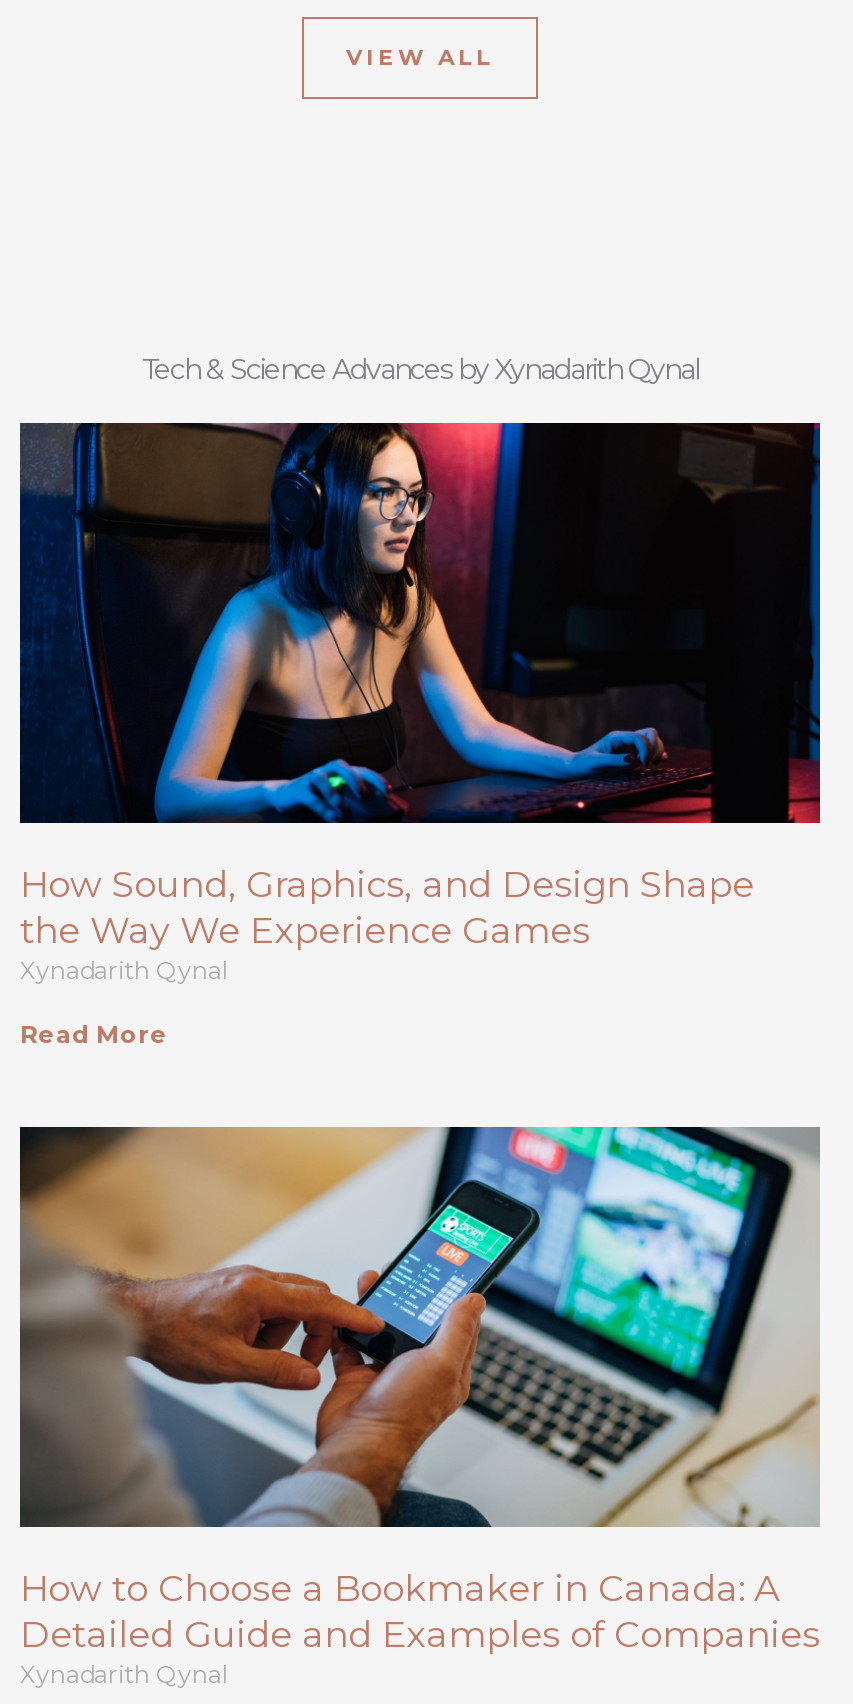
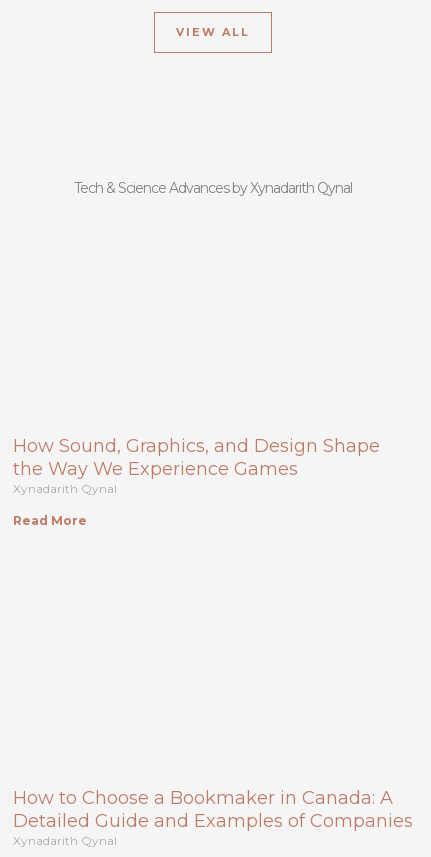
[18,420,822,826] [image] -> none
[18,1124,822,1530] [image] -> none

